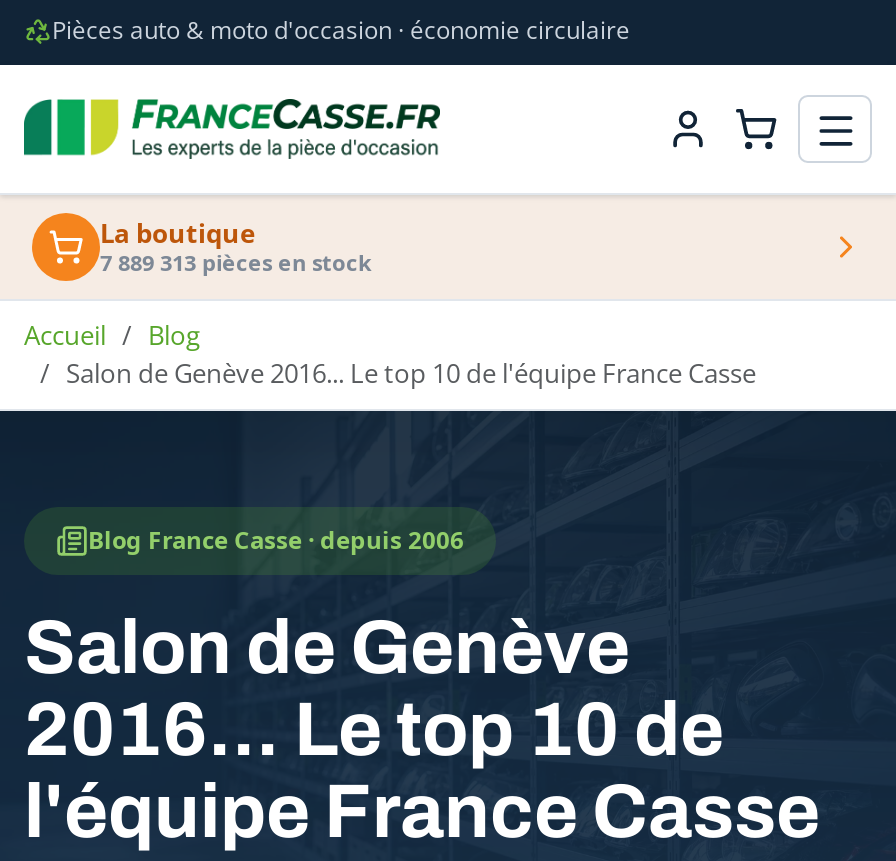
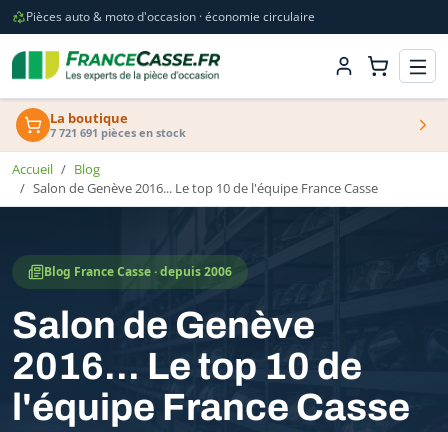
[100,247,372,277] 7 889 313 pièces en stock -> [50,125,186,140] 7 721 691 pièces en stock

